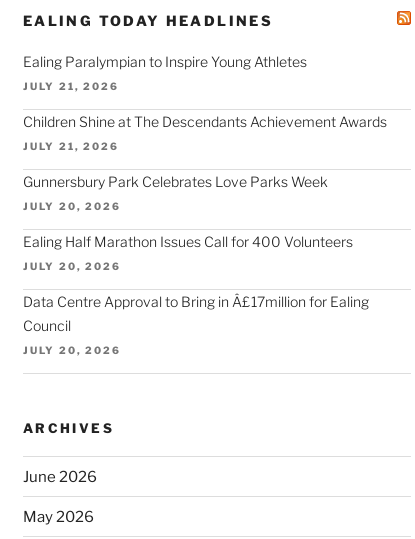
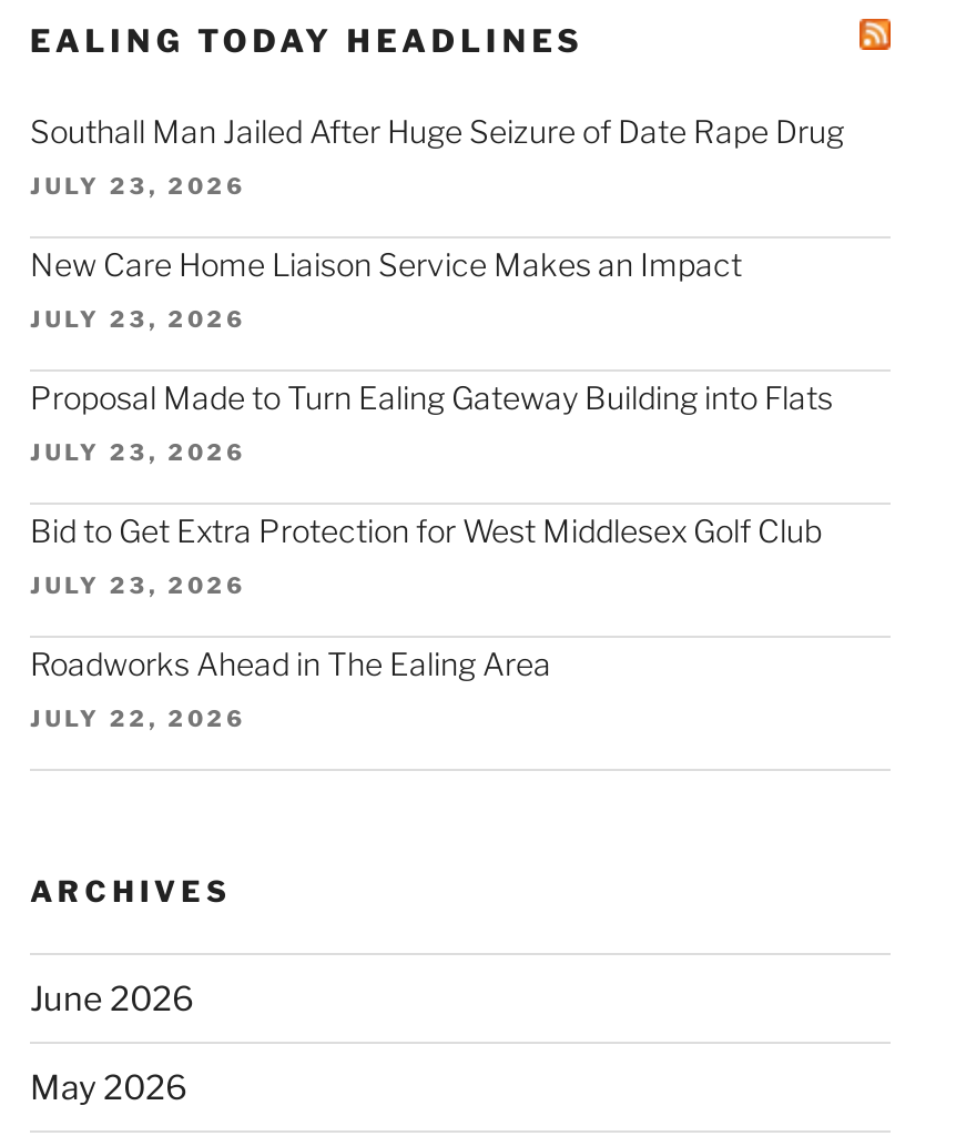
[23,53,307,70] Ealing Paralympian to Inspire Young Athletes -> [30,111,844,149] Southall Man Jailed After Huge Seizure of Date Rape Drug
[23,80,118,92] JULY 21, 2026 -> [30,171,246,198] JULY 23, 2026
[23,113,387,130] Children Shine at The Descendants Achievement Awards -> [30,245,742,282] New Care Home Liaison Service Makes an Impact
[23,140,118,152] JULY 21, 2026 -> [30,304,246,331] JULY 23, 2026
[23,173,328,190] Gunnersbury Park Celebrates Love Parks Week -> [30,378,833,415] Proposal Made to Turn Ealing Gateway Building into Flats
[23,200,120,212] JULY 20, 2026 -> [30,438,246,464] JULY 23, 2026
[23,233,353,250] Ealing Half Marathon Issues Call for 400 Volunteers -> [30,511,822,548] Bid to Get Extra Protection for West Middlesex Golf Club
[23,260,120,272] JULY 20, 2026 -> [30,571,246,597] JULY 23, 2026
[23,293,369,334] Data Centre Approval to Bring in Â£17million for Ealing | Council -> [30,644,551,682] Roadworks Ahead in The Ealing Area
[23,344,120,356] JULY 20, 2026 -> [30,704,246,730] JULY 22, 2026

